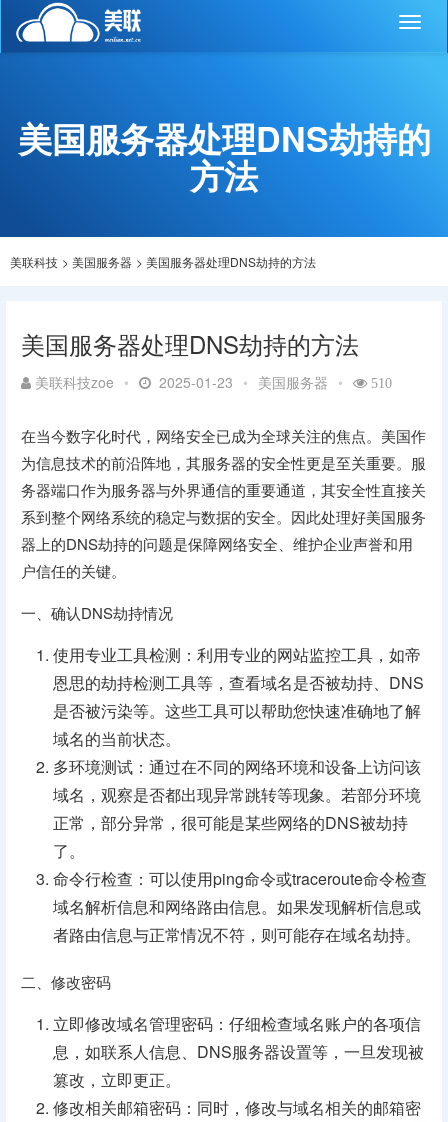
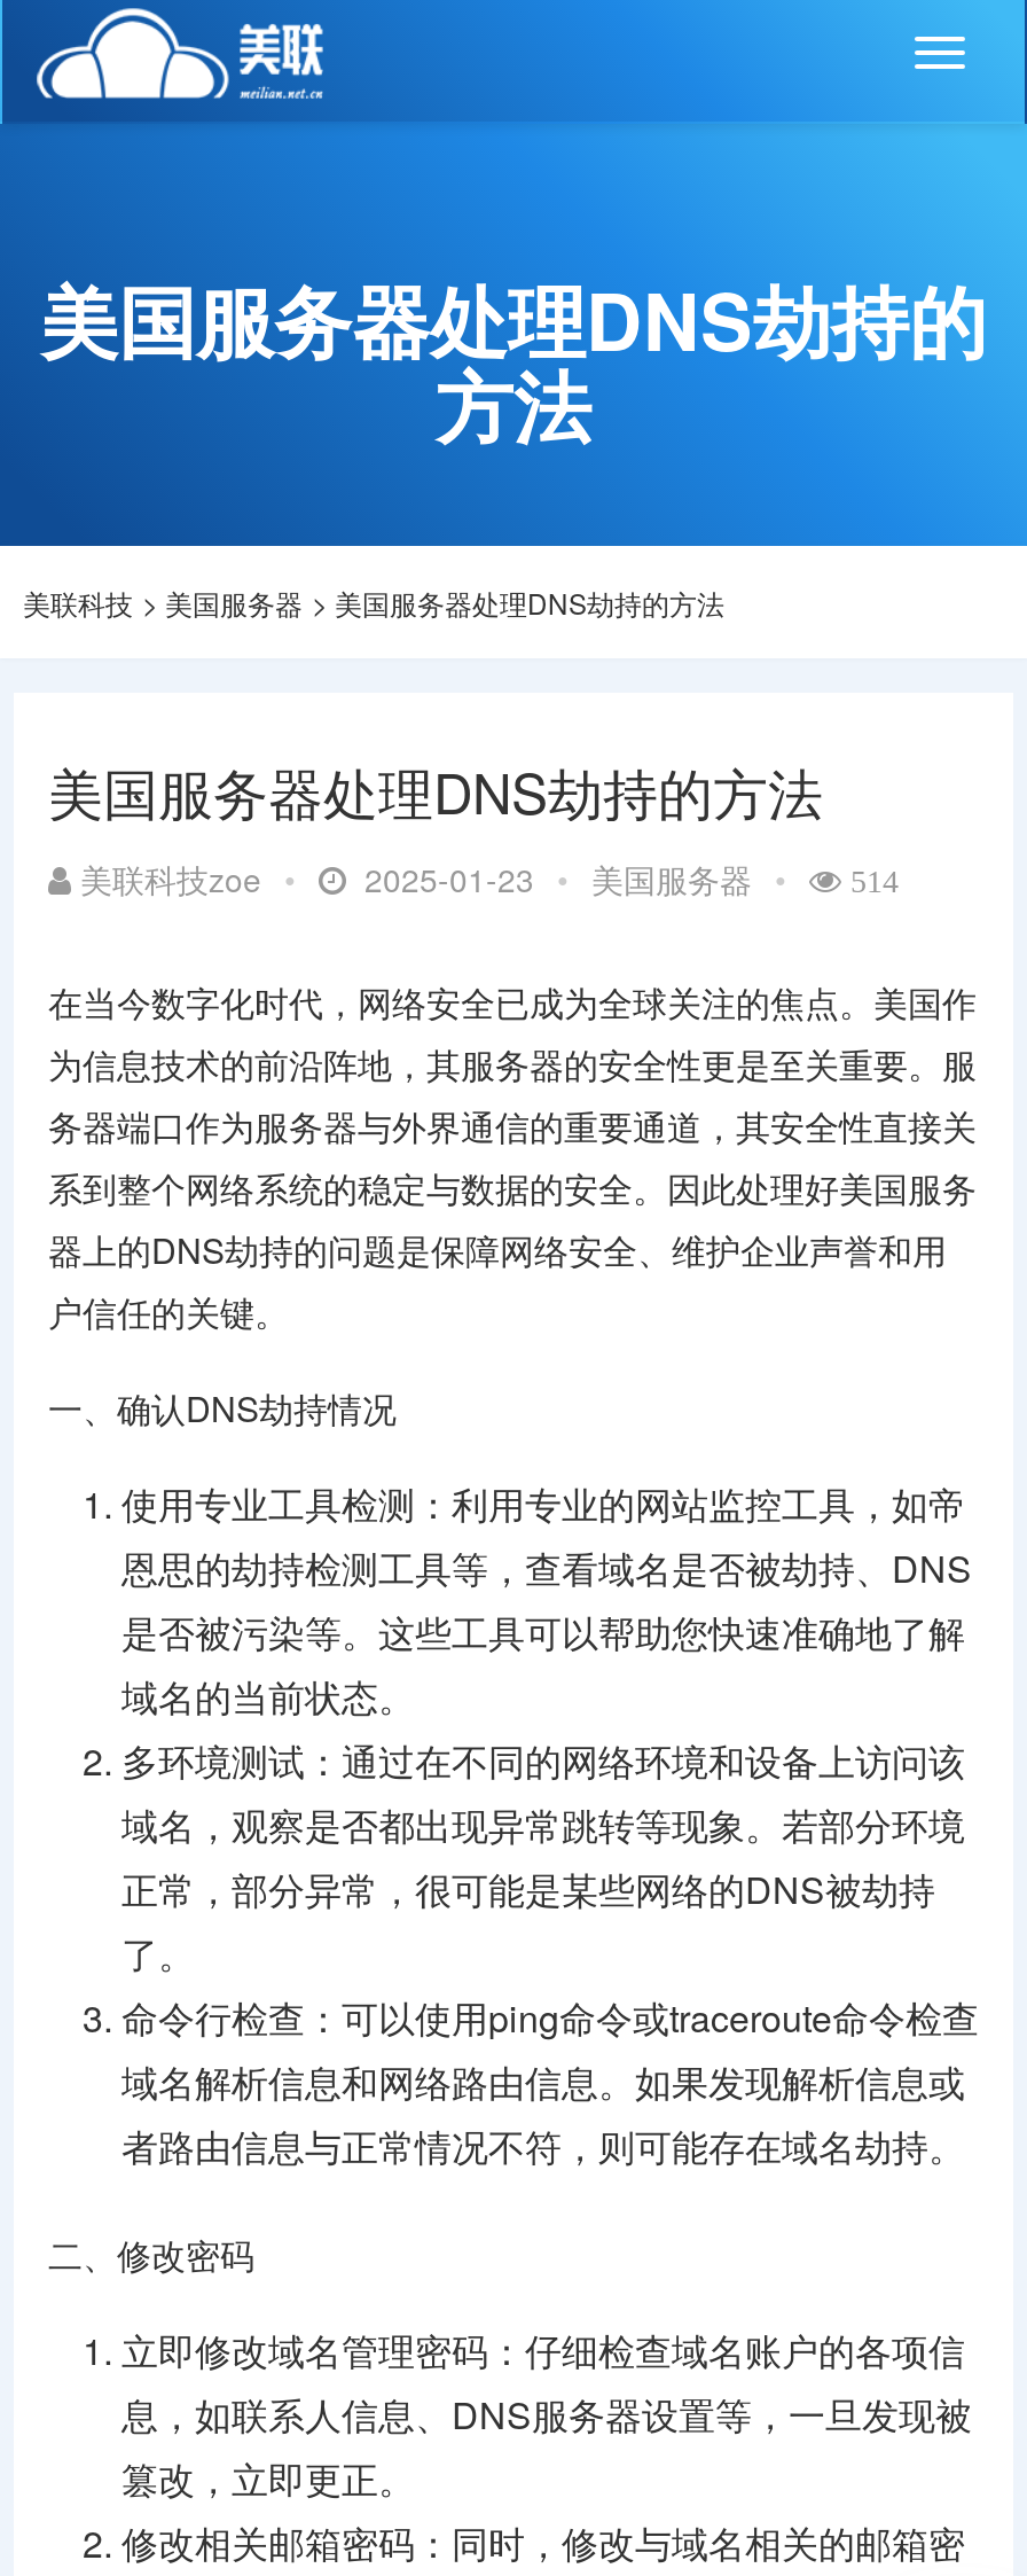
[35,372,392,392] 美联科技zoe • 2025-01-23 • 美国服务器 • 510 -> [80,855,899,901] 美联科技zoe • 2025-01-23 • 美国服务器 • 514

